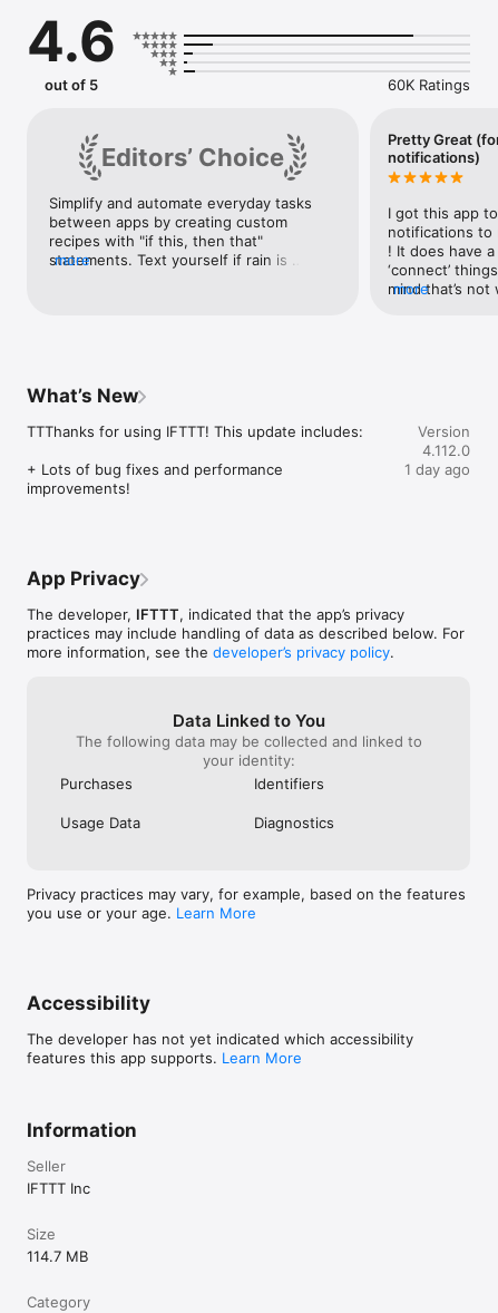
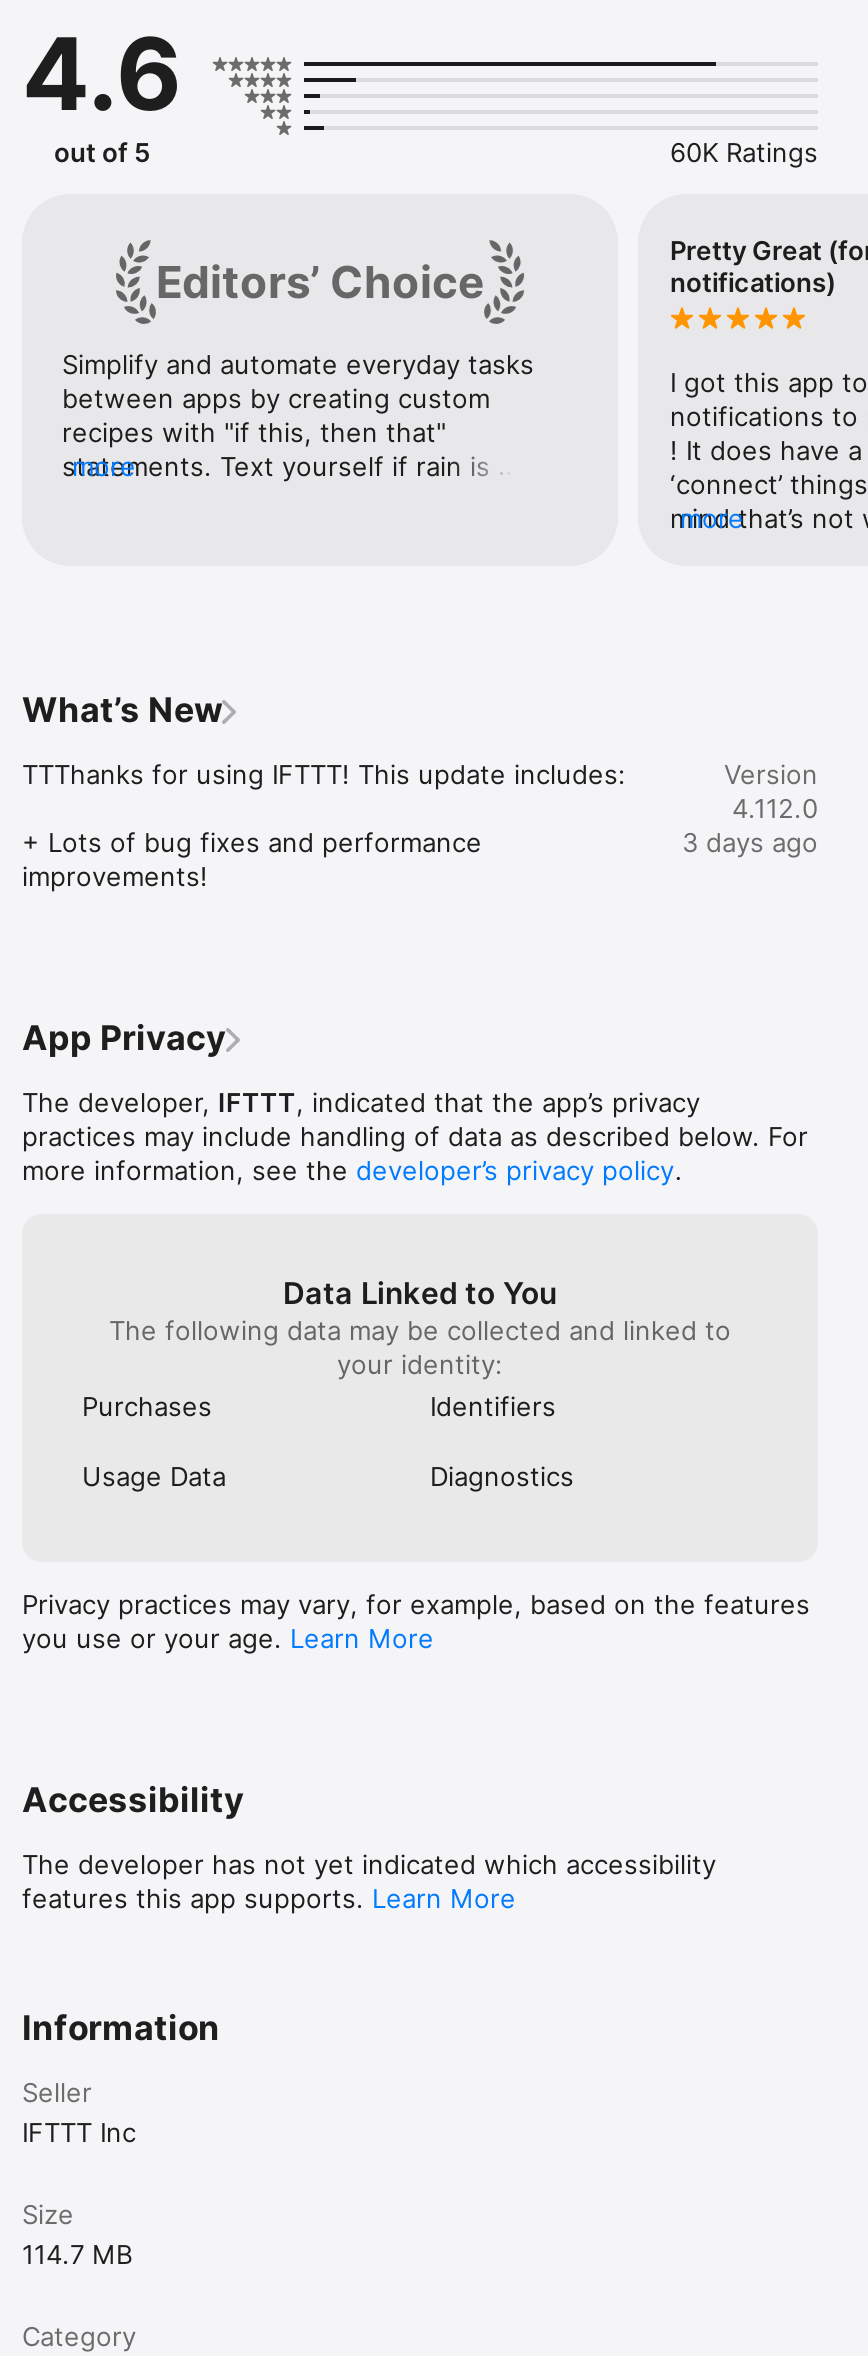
[404,461,470,478] 1 day ago -> [682,826,818,858] 3 days ago

